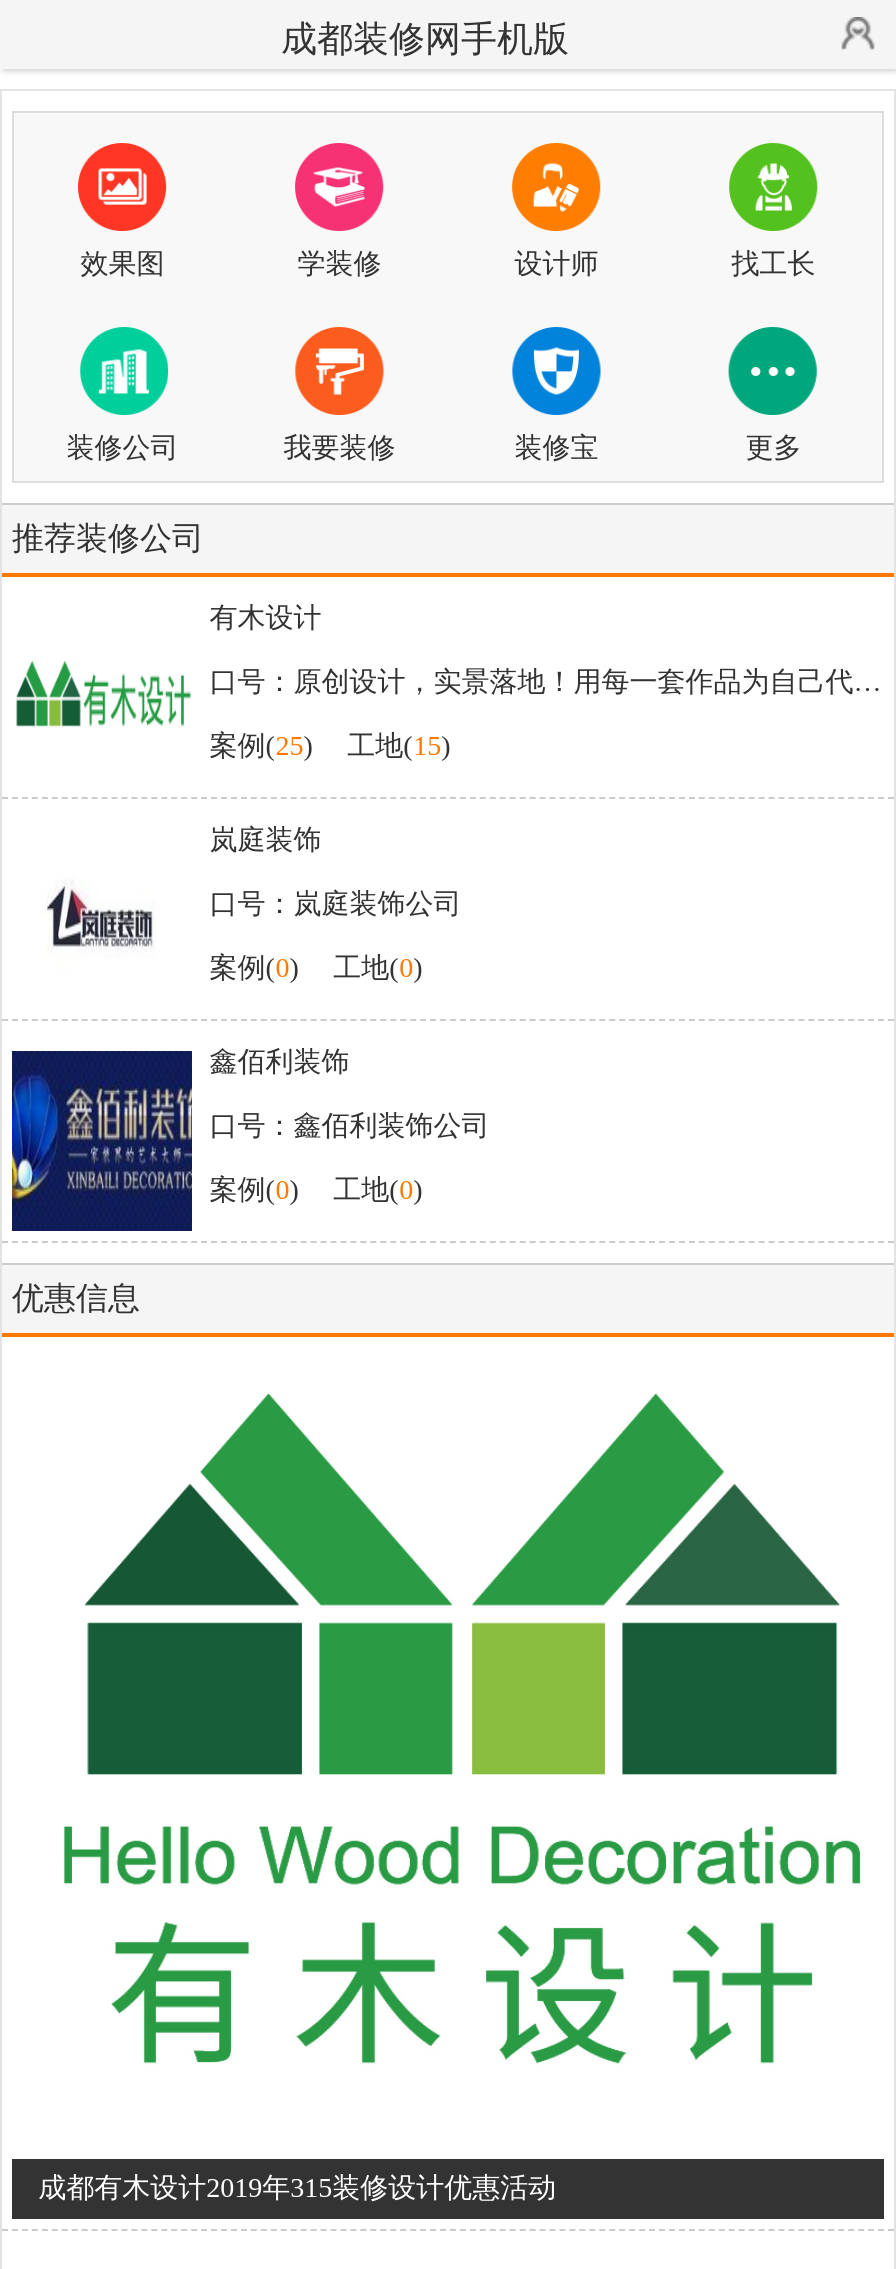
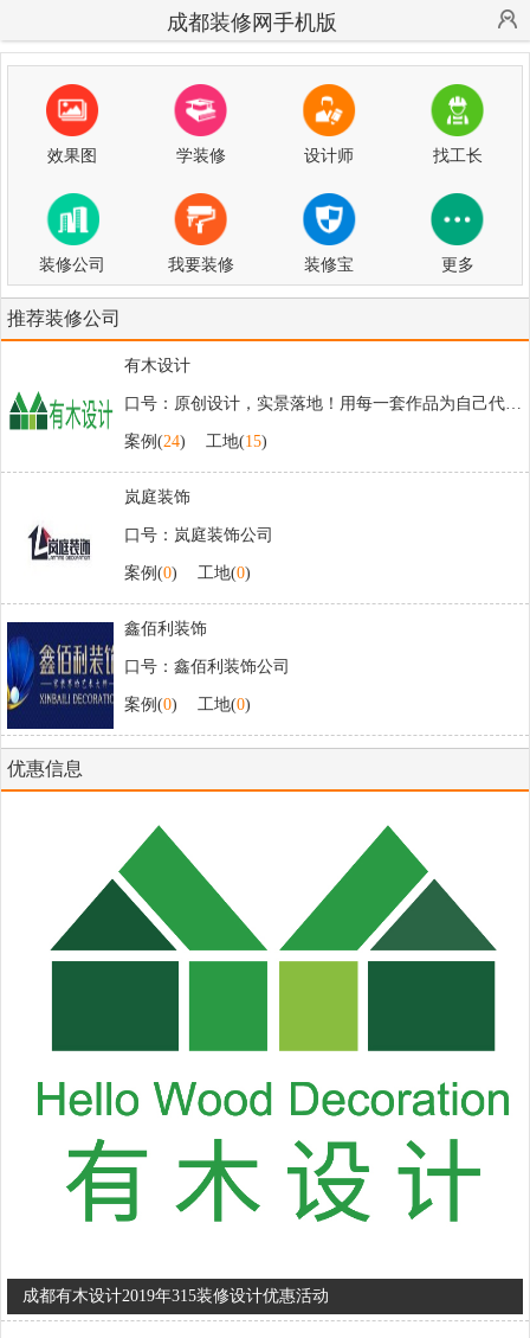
[209,731,451,761] 案例(25) 工地(15) -> [124,433,267,450] 案例(24) 工地(15)

